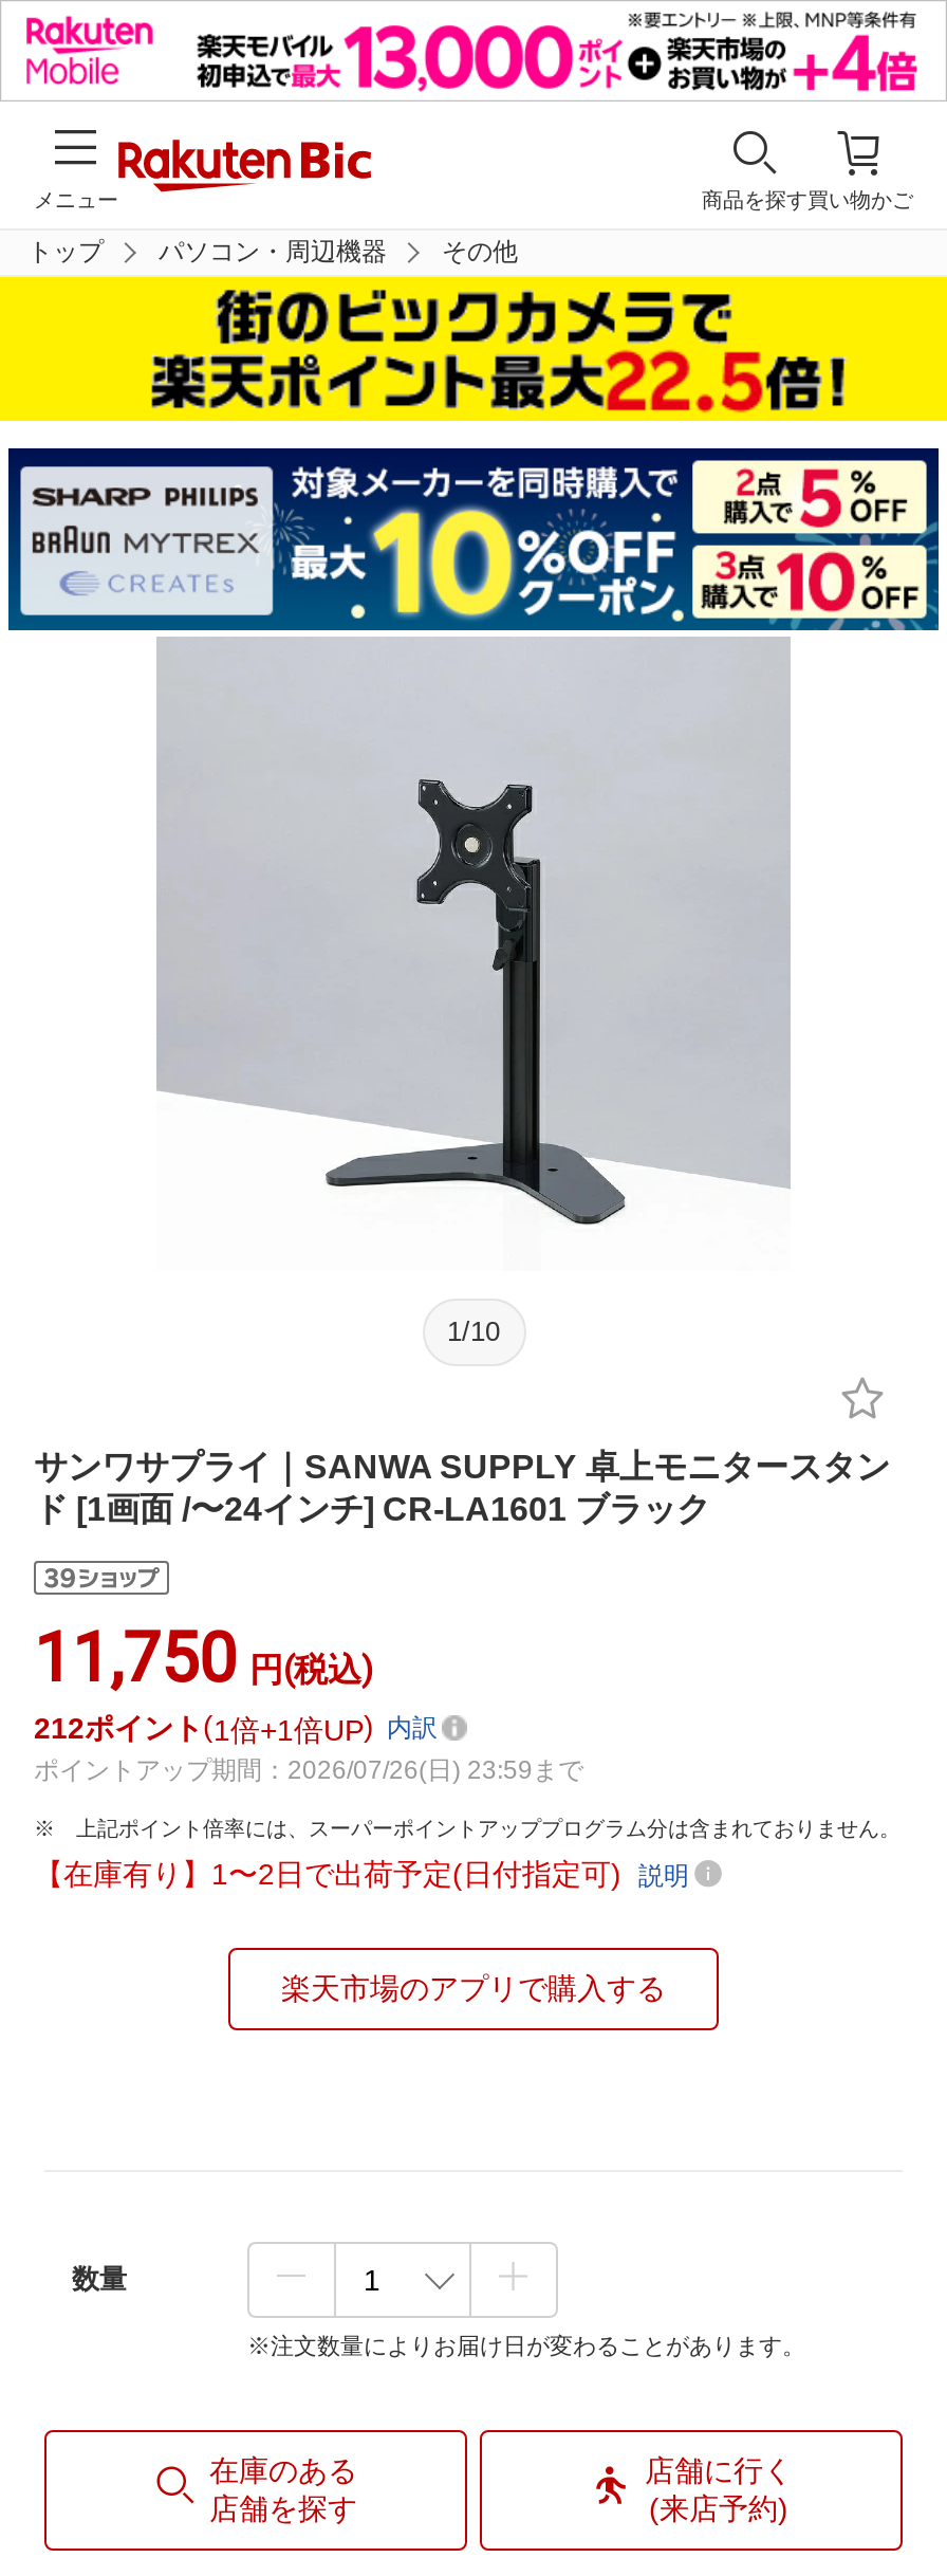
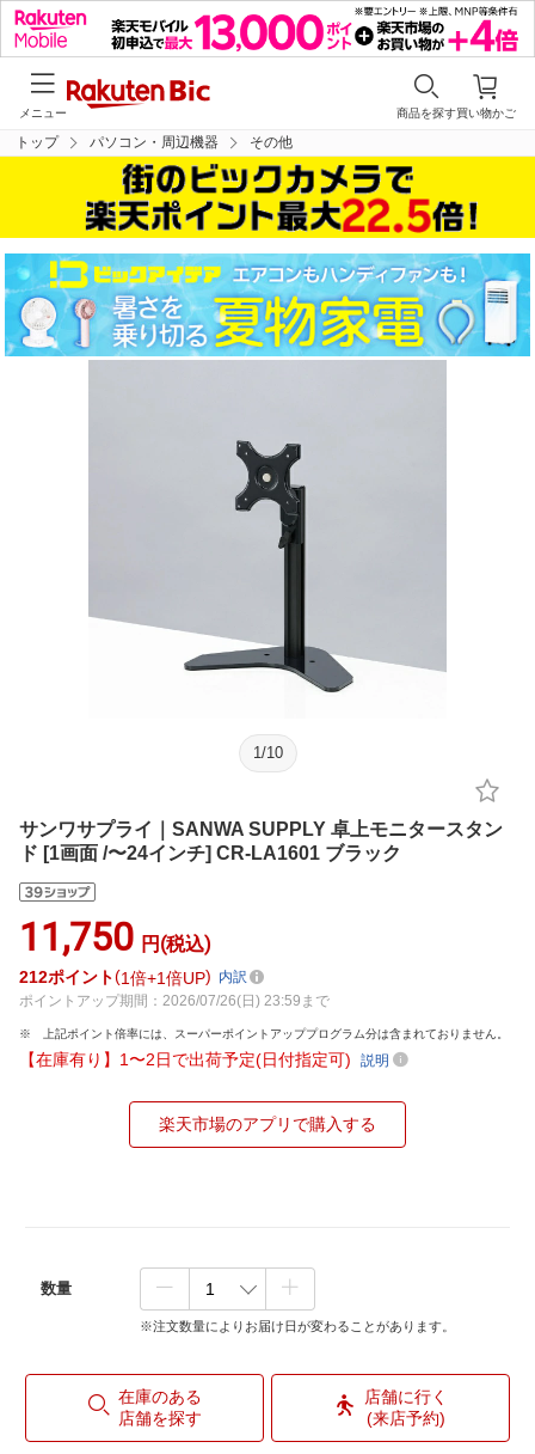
[6,446,941,632] [image] -> [4,252,531,358] [image]

